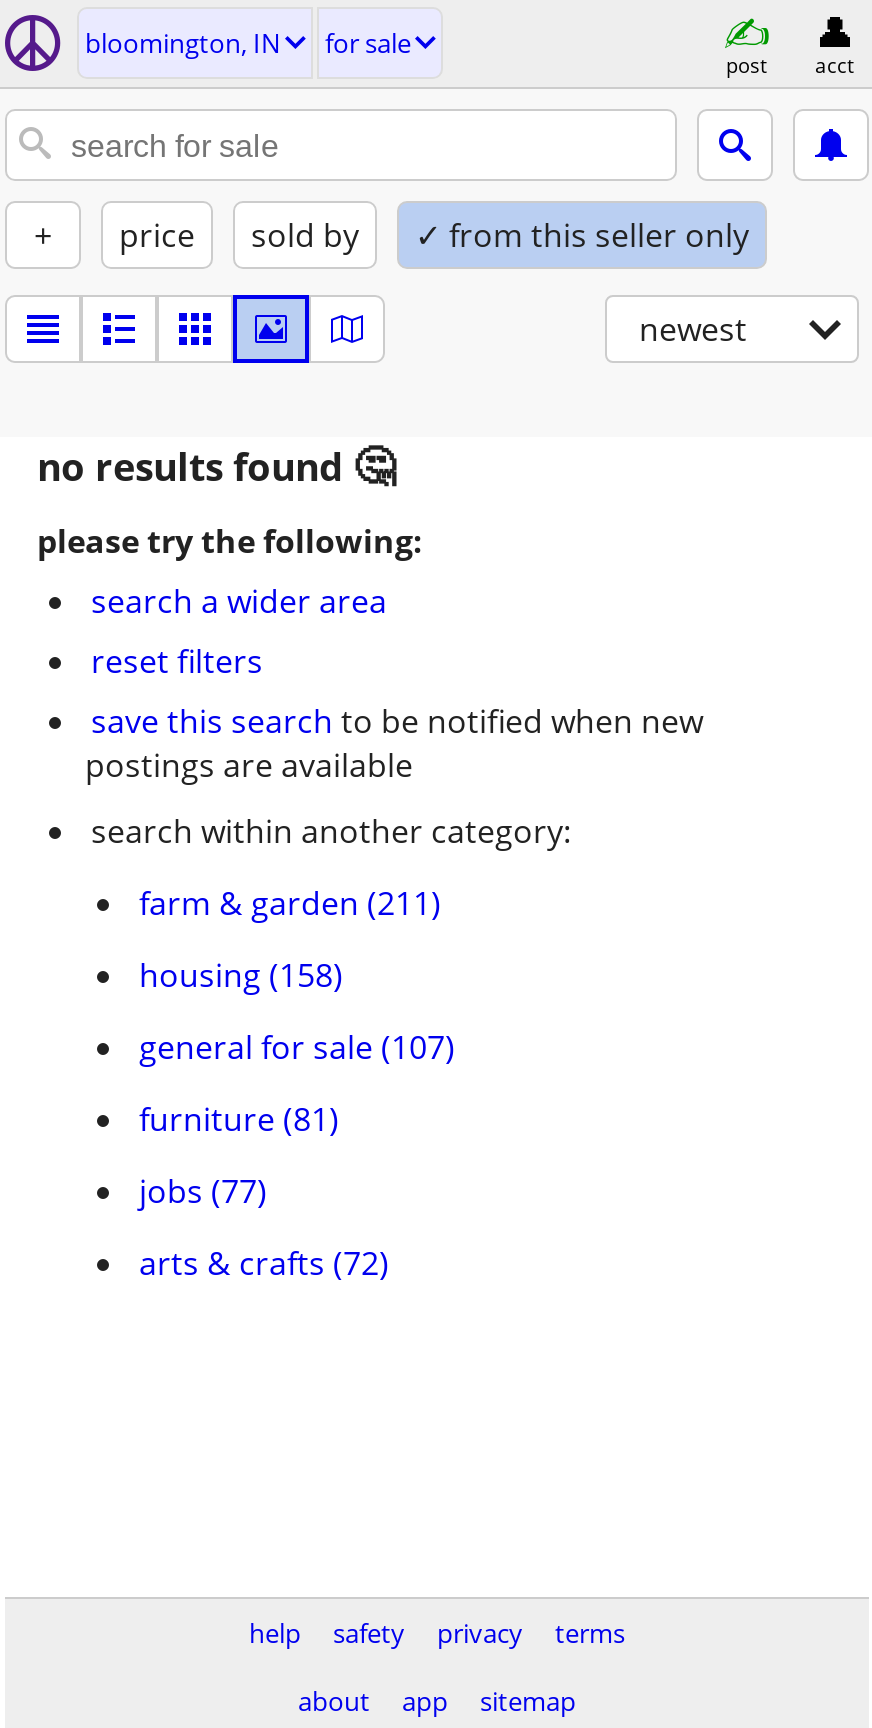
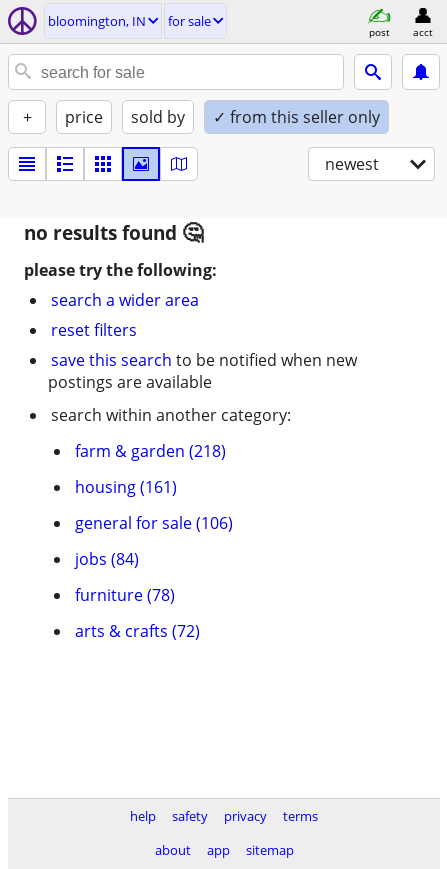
[139,881,441,925] farm & garden (211) -> [75,440,226,462] farm & garden (218)
[139,953,343,997] housing (158) -> [75,476,177,498] housing (161)
[139,1025,455,1069] general for sale (107) -> [75,512,233,534] general for sale (106)
[139,1097,339,1141] furniture (81) -> [75,548,139,570] jobs (84)
[139,1169,267,1213] jobs (77) -> [75,584,175,606] furniture (78)

